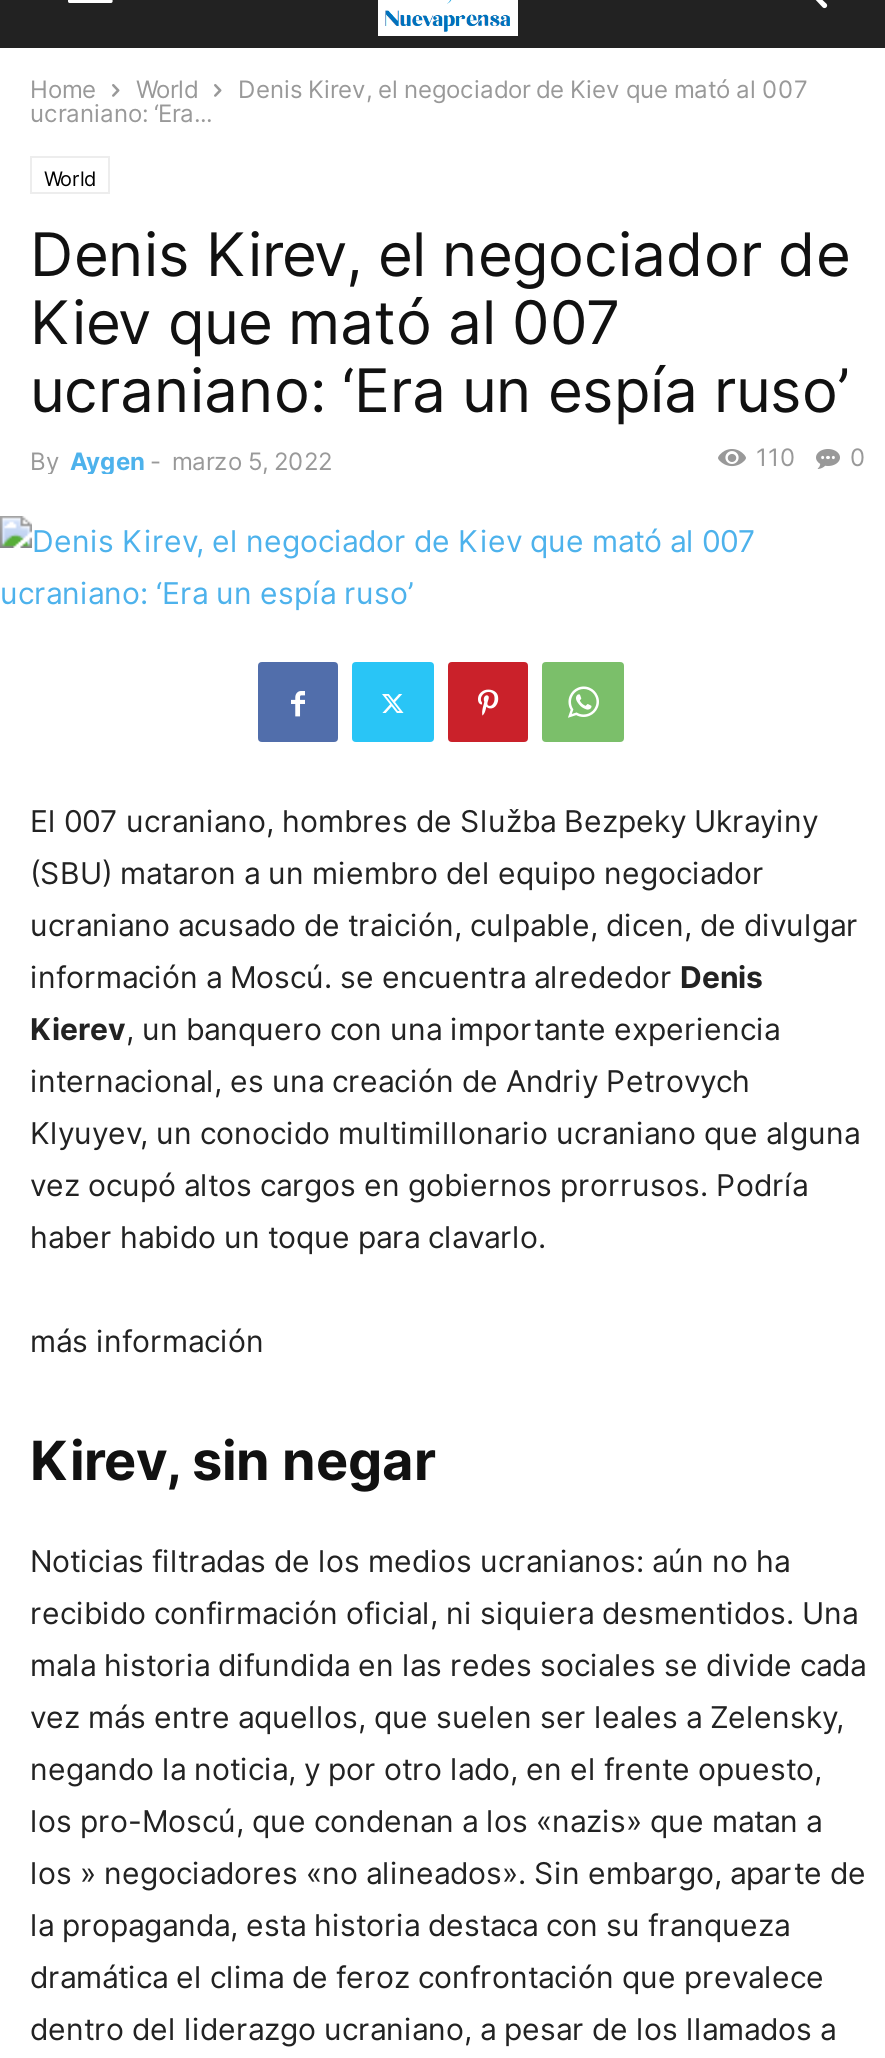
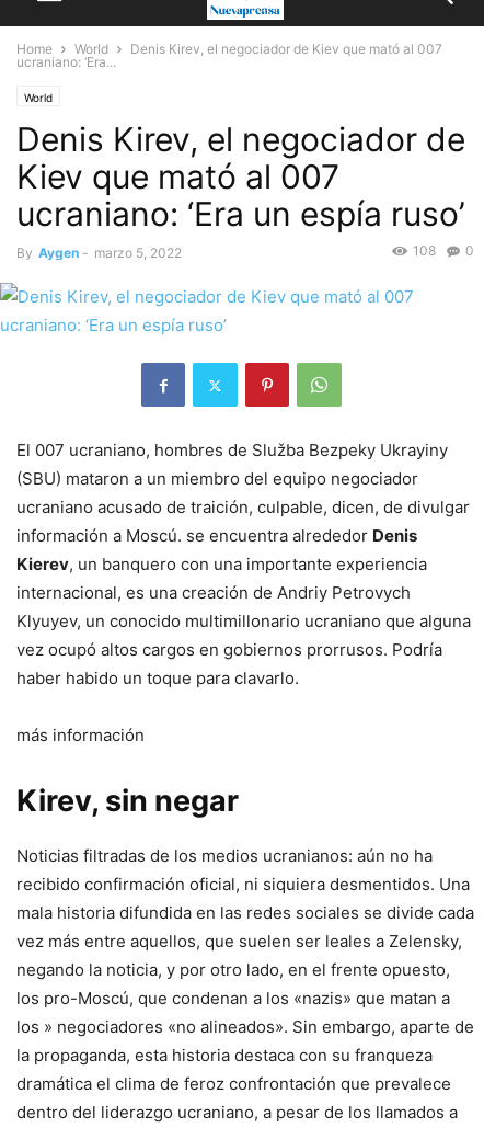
[756,442,866,472] 110 0 -> [413,242,474,259] 108 0

